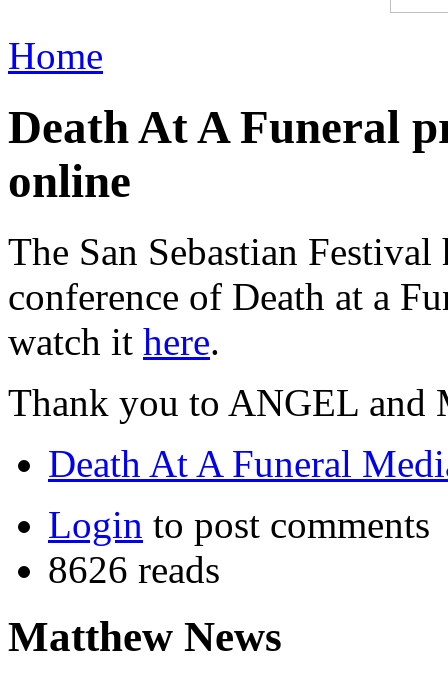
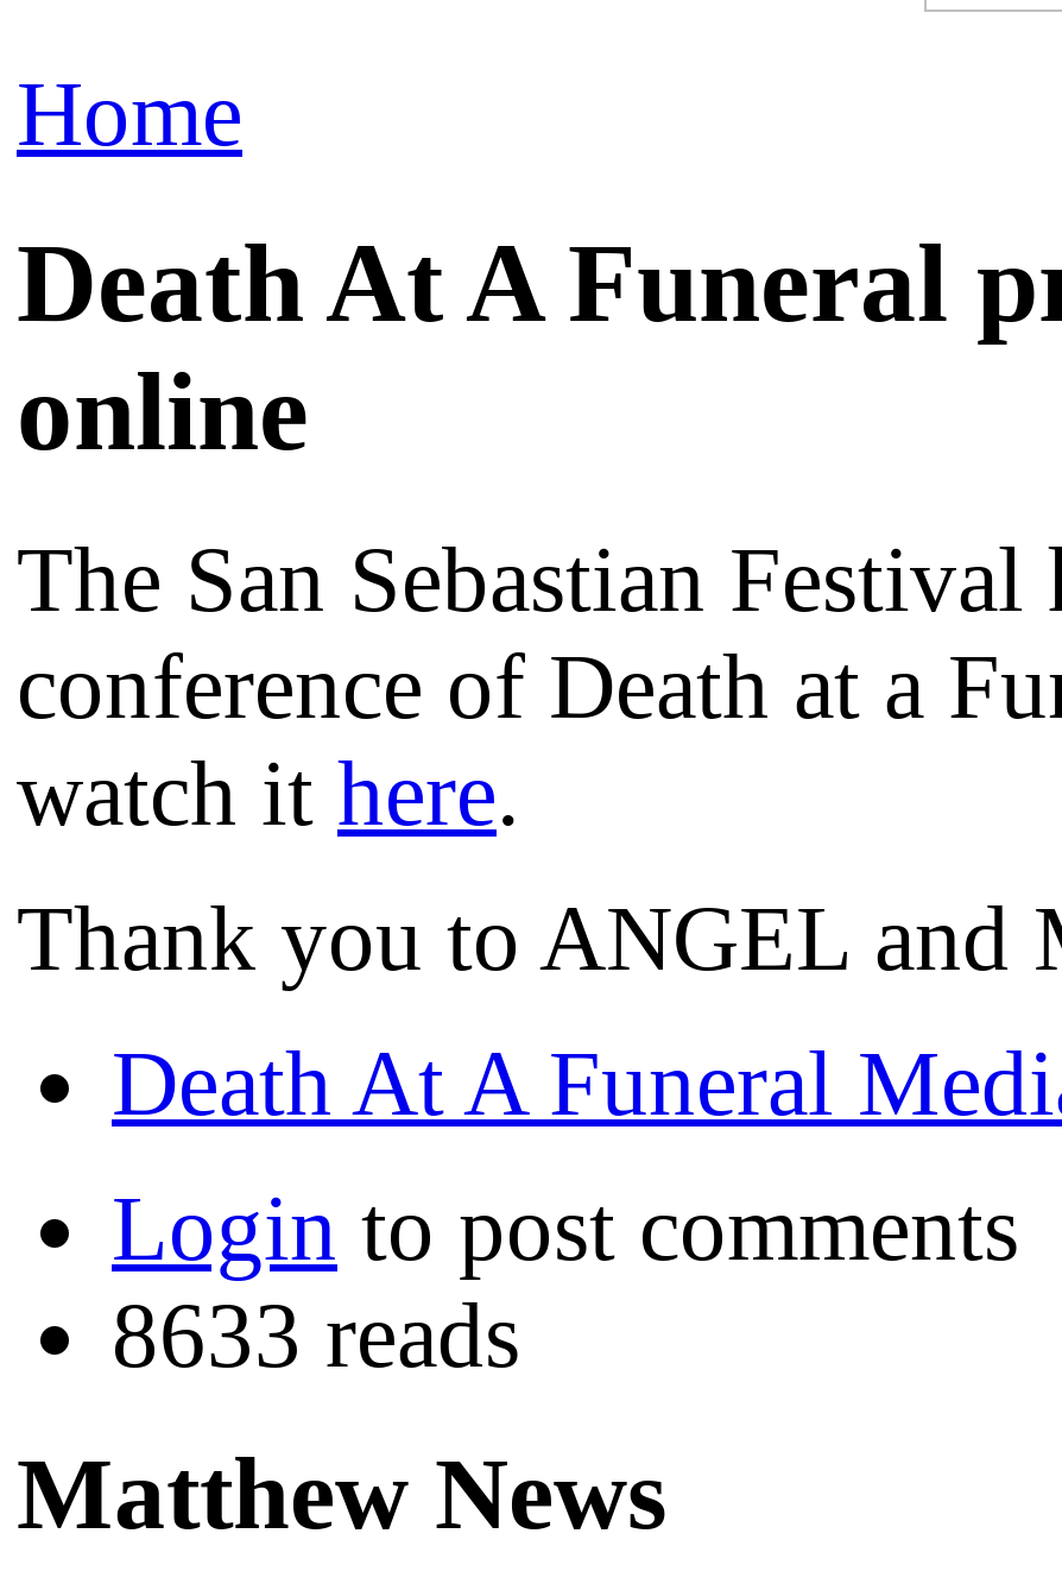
[48,548,220,591] 8626 reads -> [112,1284,520,1386] 8633 reads

